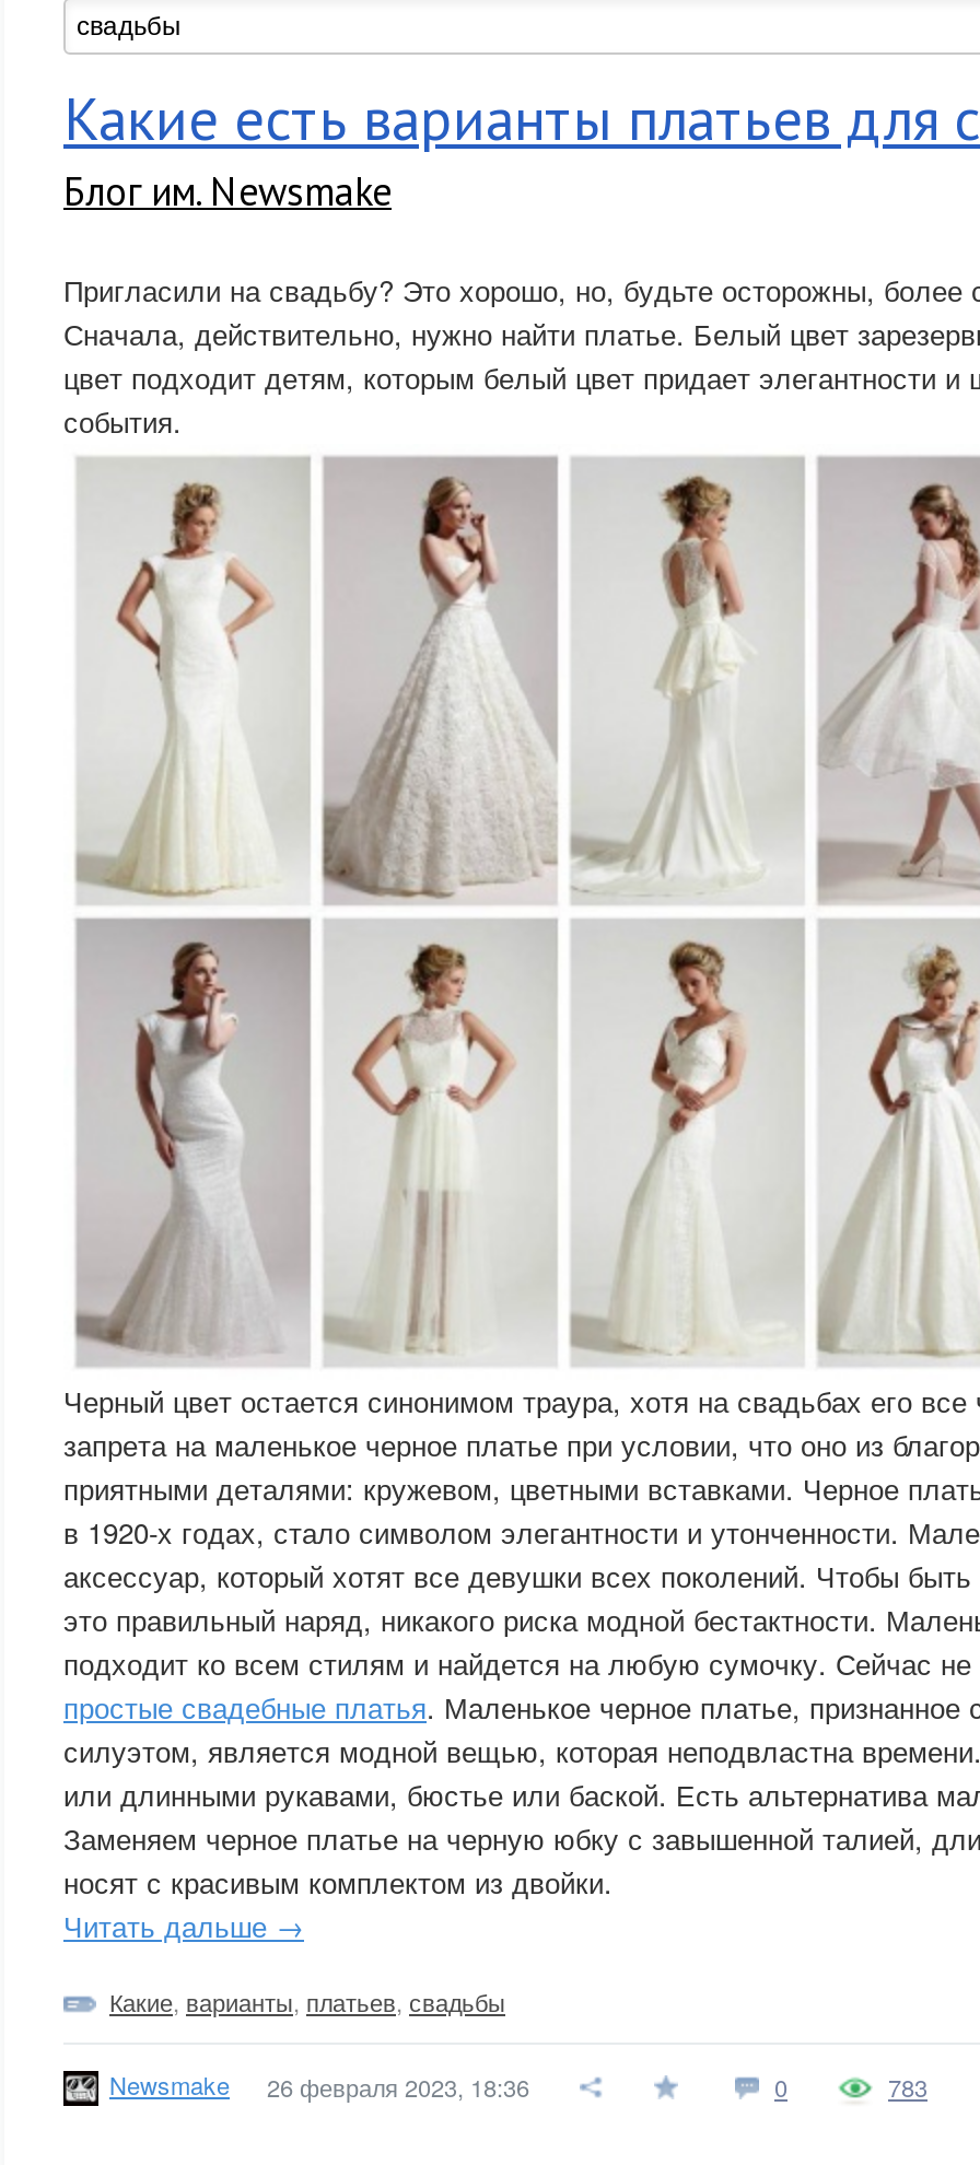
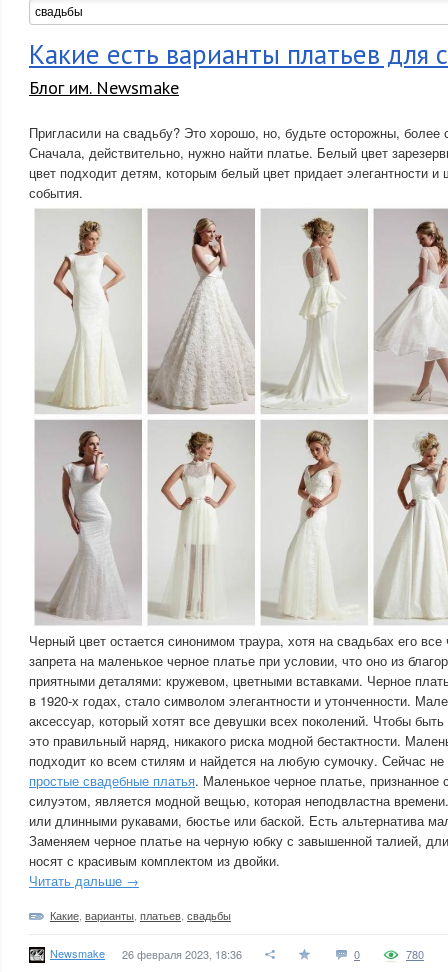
[888,2069,927,2104] 783 -> [406,946,424,962] 780

